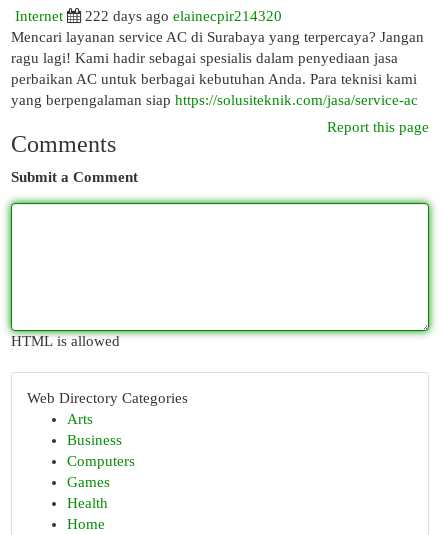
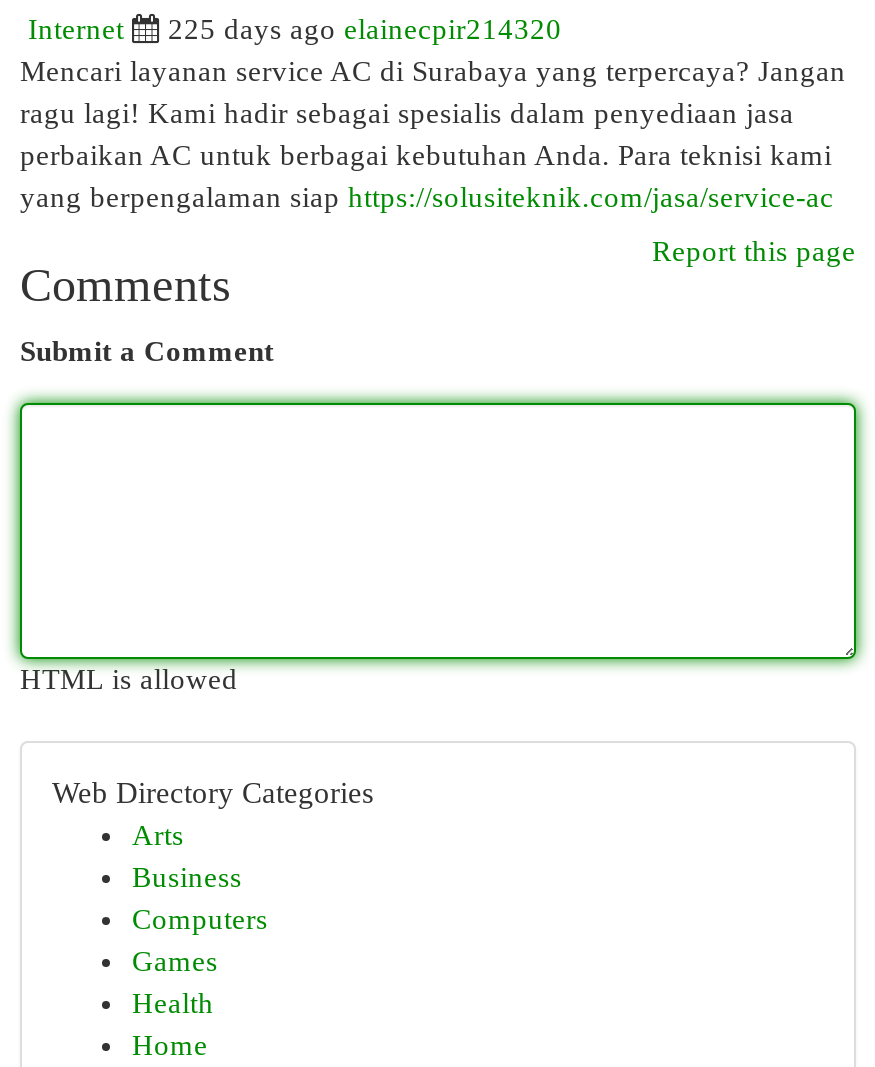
[85,8,282,24] 222 days ago elainecpir214320 -> [168,13,562,45] 225 days ago elainecpir214320

